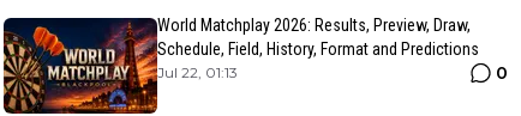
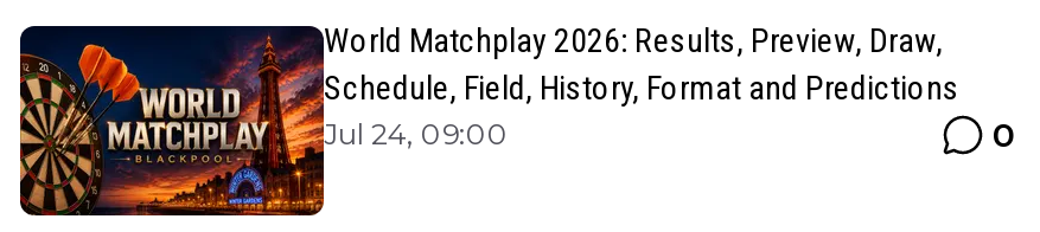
[157,64,238,82] Jul 22, 01:13 -> [324,117,509,152] Jul 24, 09:00

